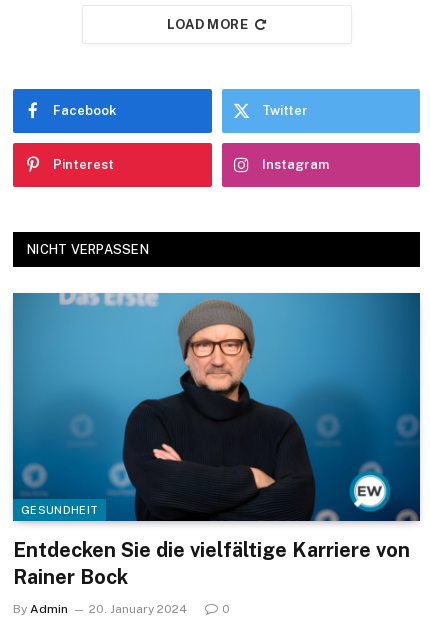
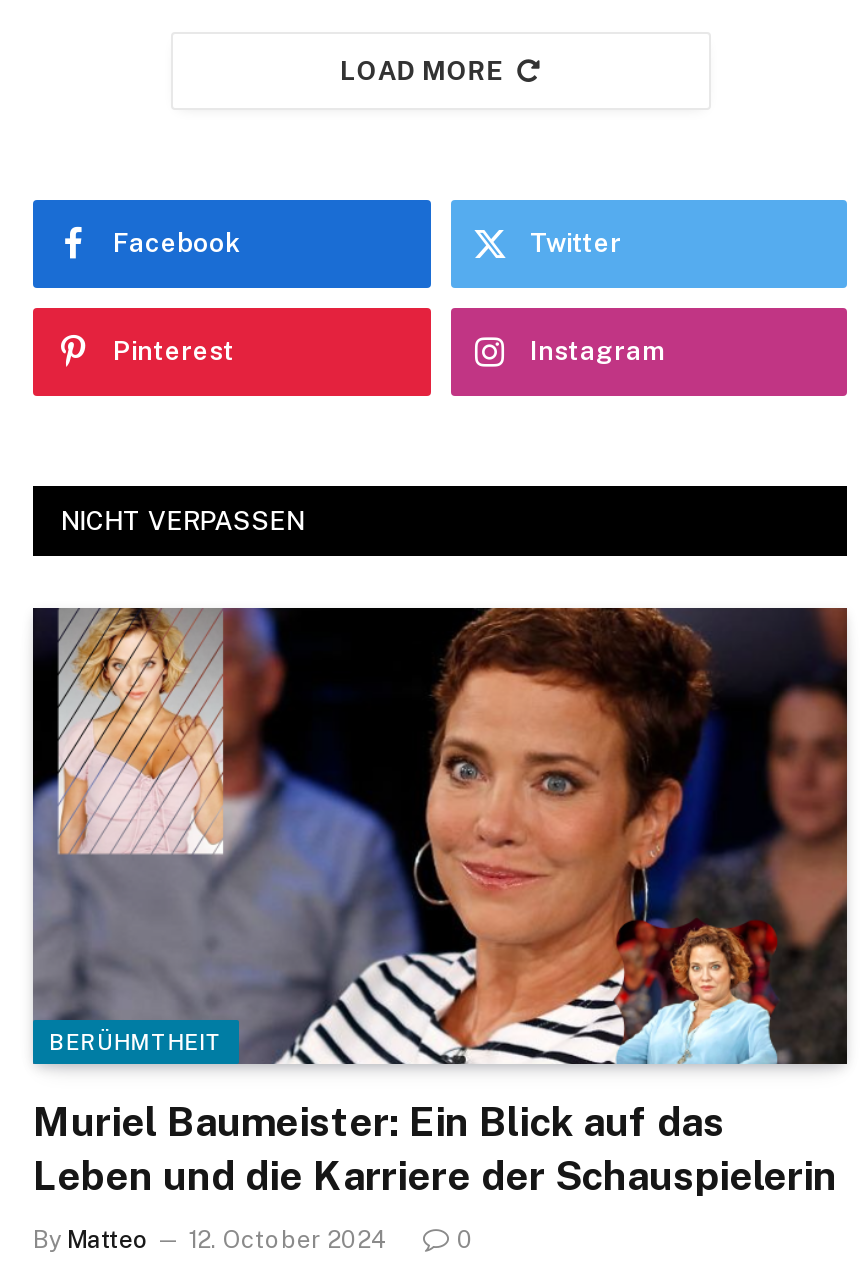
[12,292,421,522] [image] | GESUNDHEIT -> [31,606,849,1064] [image] | BERÜHMTHEIT
[13,538,410,589] Entdecken Sie die vielfältige Karriere von | Rainer Bock -> [33,1099,837,1201] Muriel Baumeister: Ein Blick auf das | Leben und die Karriere der Schauspielerin
[13,602,187,616] By Admin | 20. January 2024 -> [33,1227,387,1255] By Matteo | 12. October 2024

